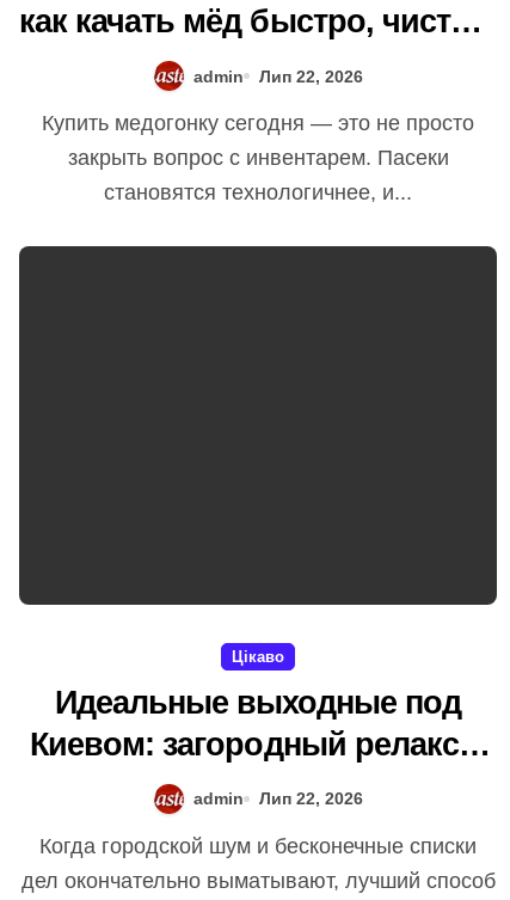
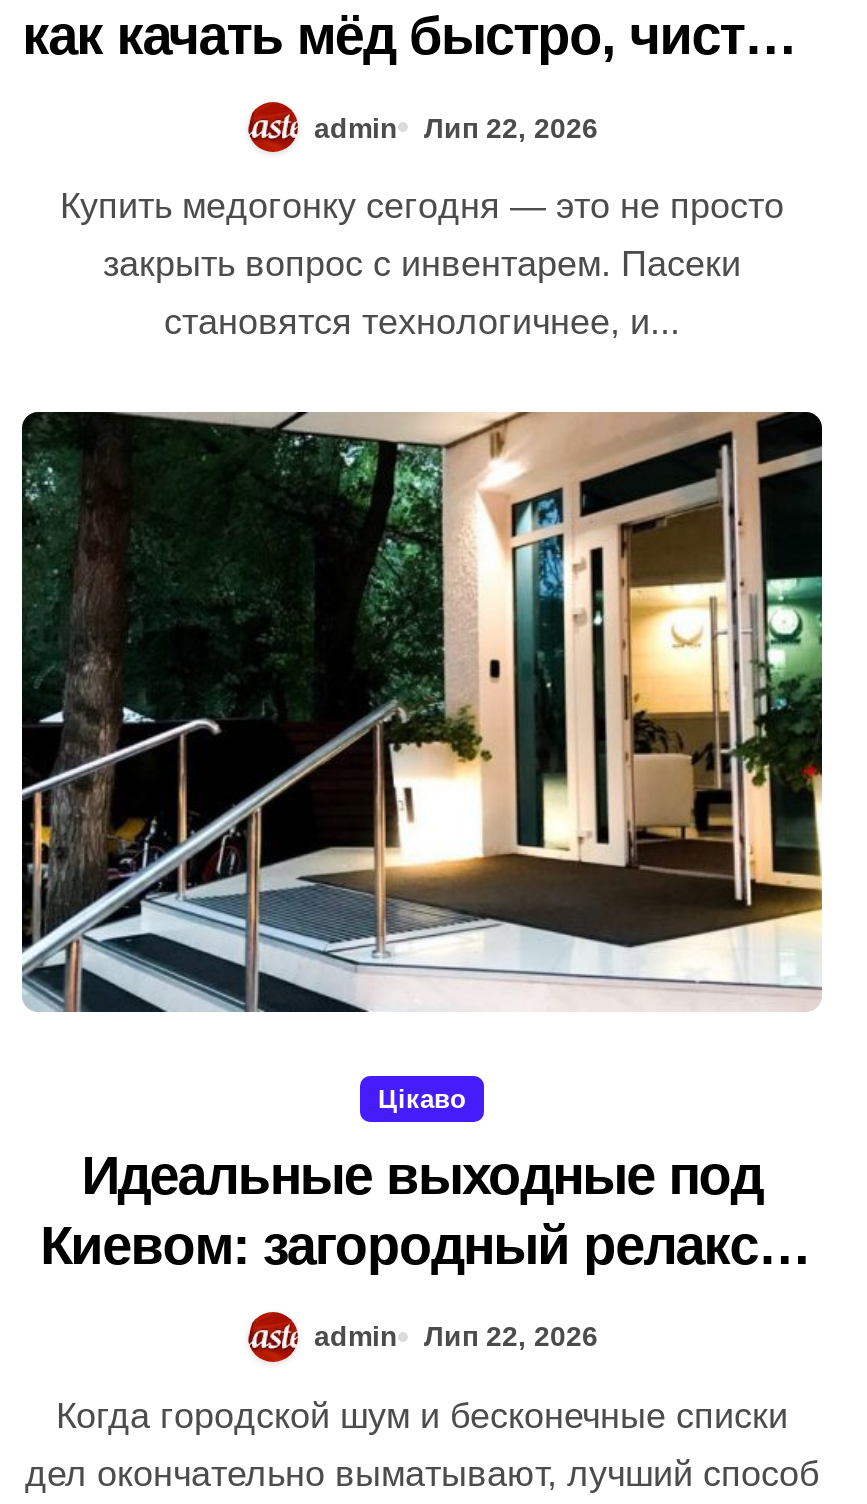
none -> [22,410,824,1012] [image]

